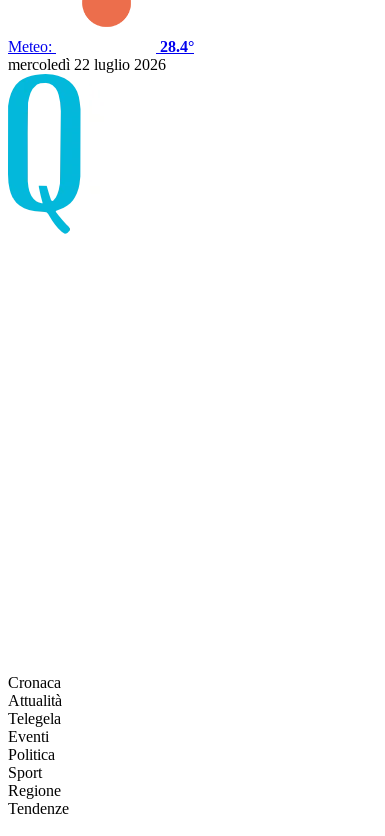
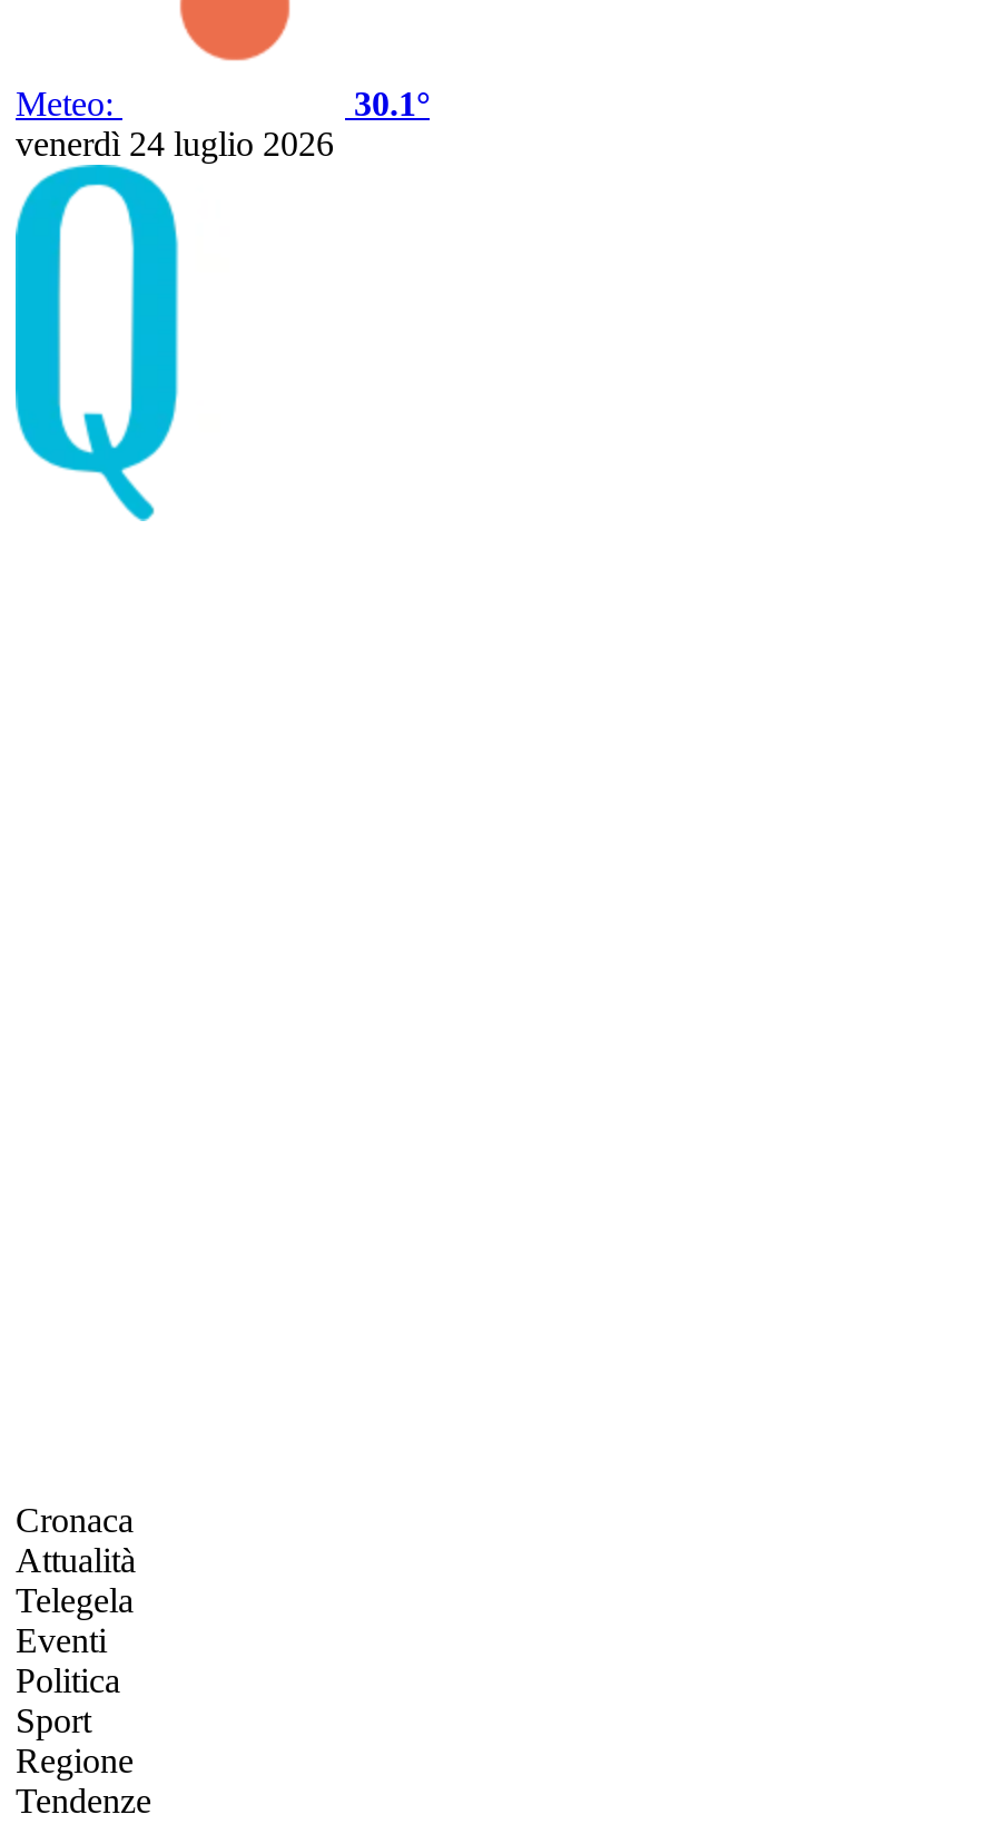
[160,38,194,55] 28.4° -> [354,85,430,122] 30.1°
[8,56,166,73] mercoledì 22 luglio 2026 -> [16,125,334,163] venerdì 24 luglio 2026

